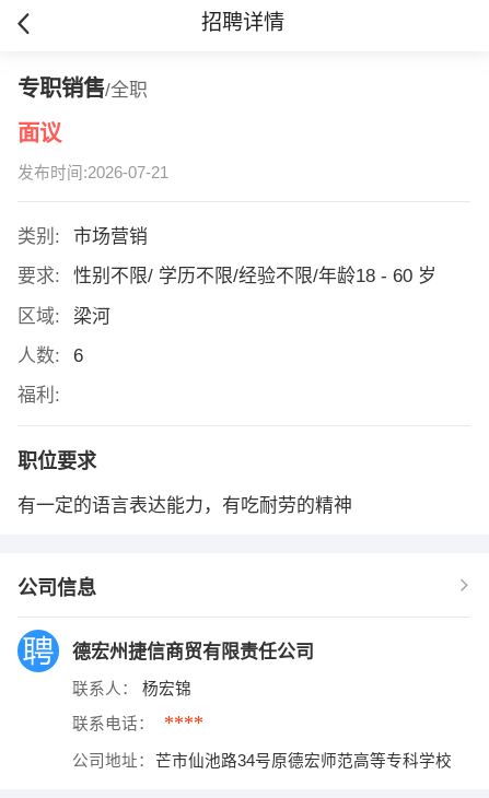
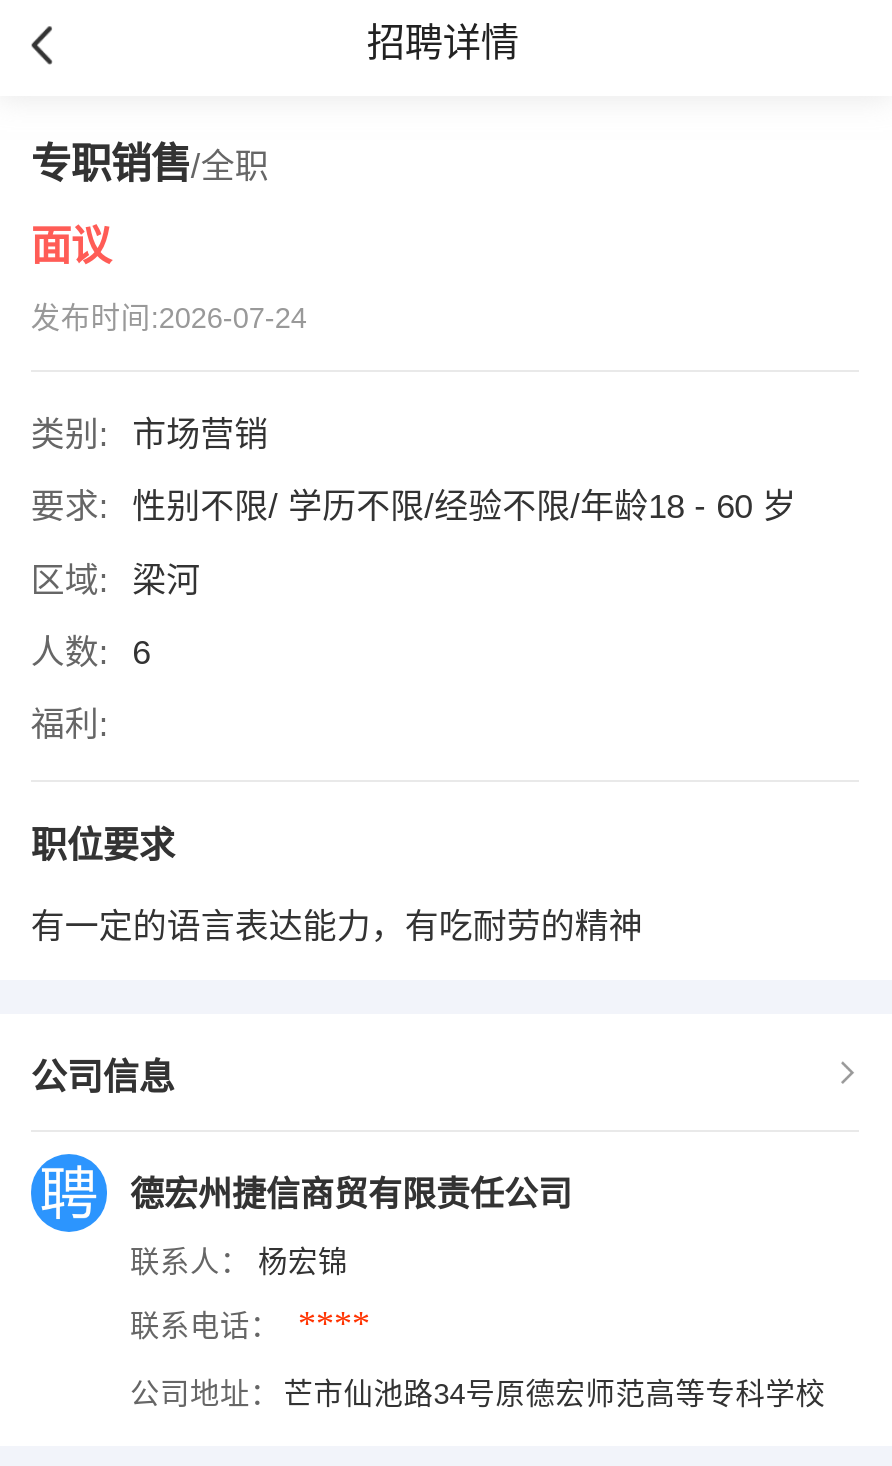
[17,164,168,182] 发布时间:2026-07-21 -> [31,302,307,334] 发布时间:2026-07-24

